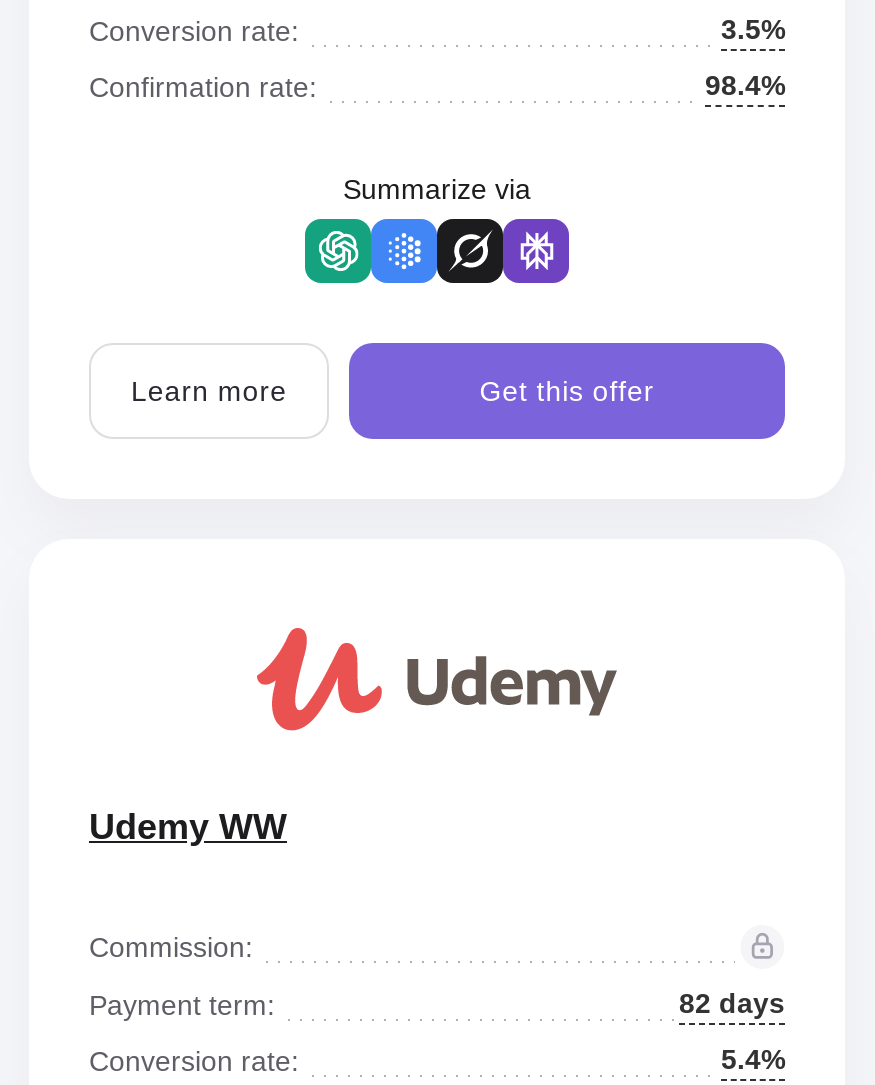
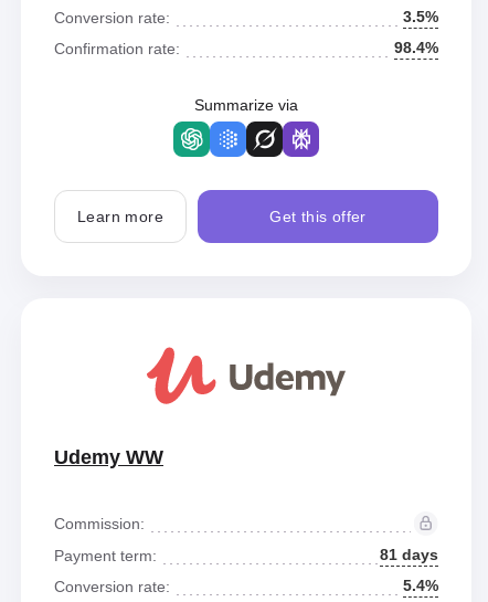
[679,987,785,1019] 82 days -> [380,546,438,563] 81 days

